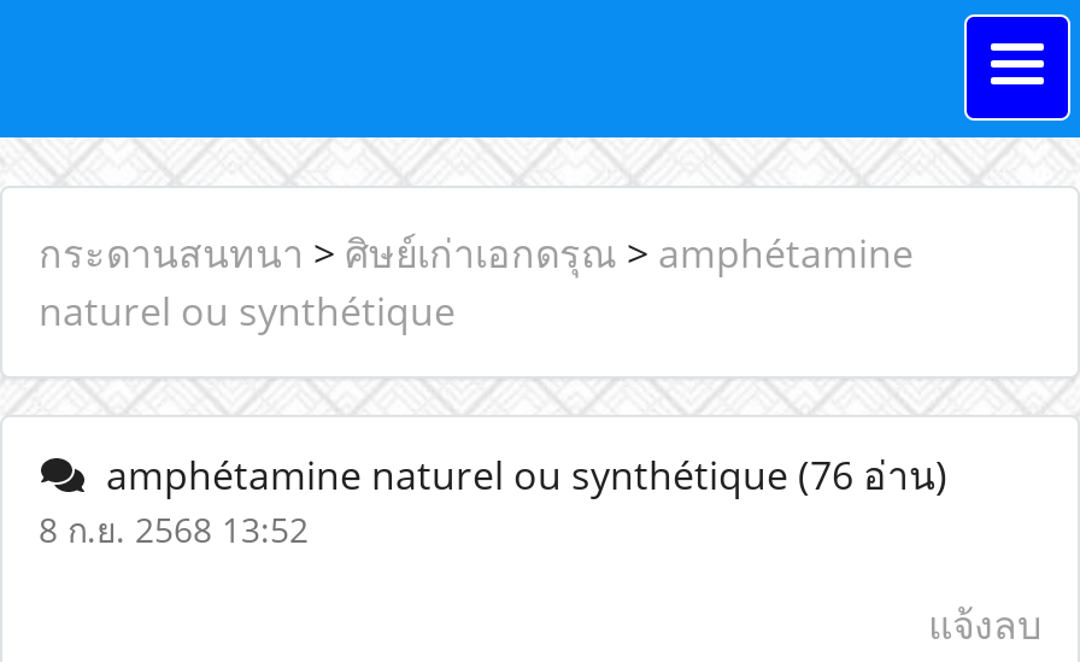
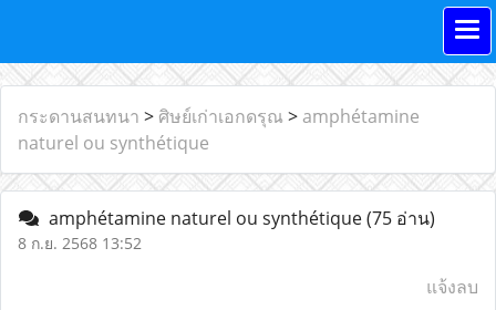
[87,449,947,502] amphétamine naturel ou synthétique (76 อ่าน) -> [40,206,435,230] amphétamine naturel ou synthétique (75 อ่าน)

